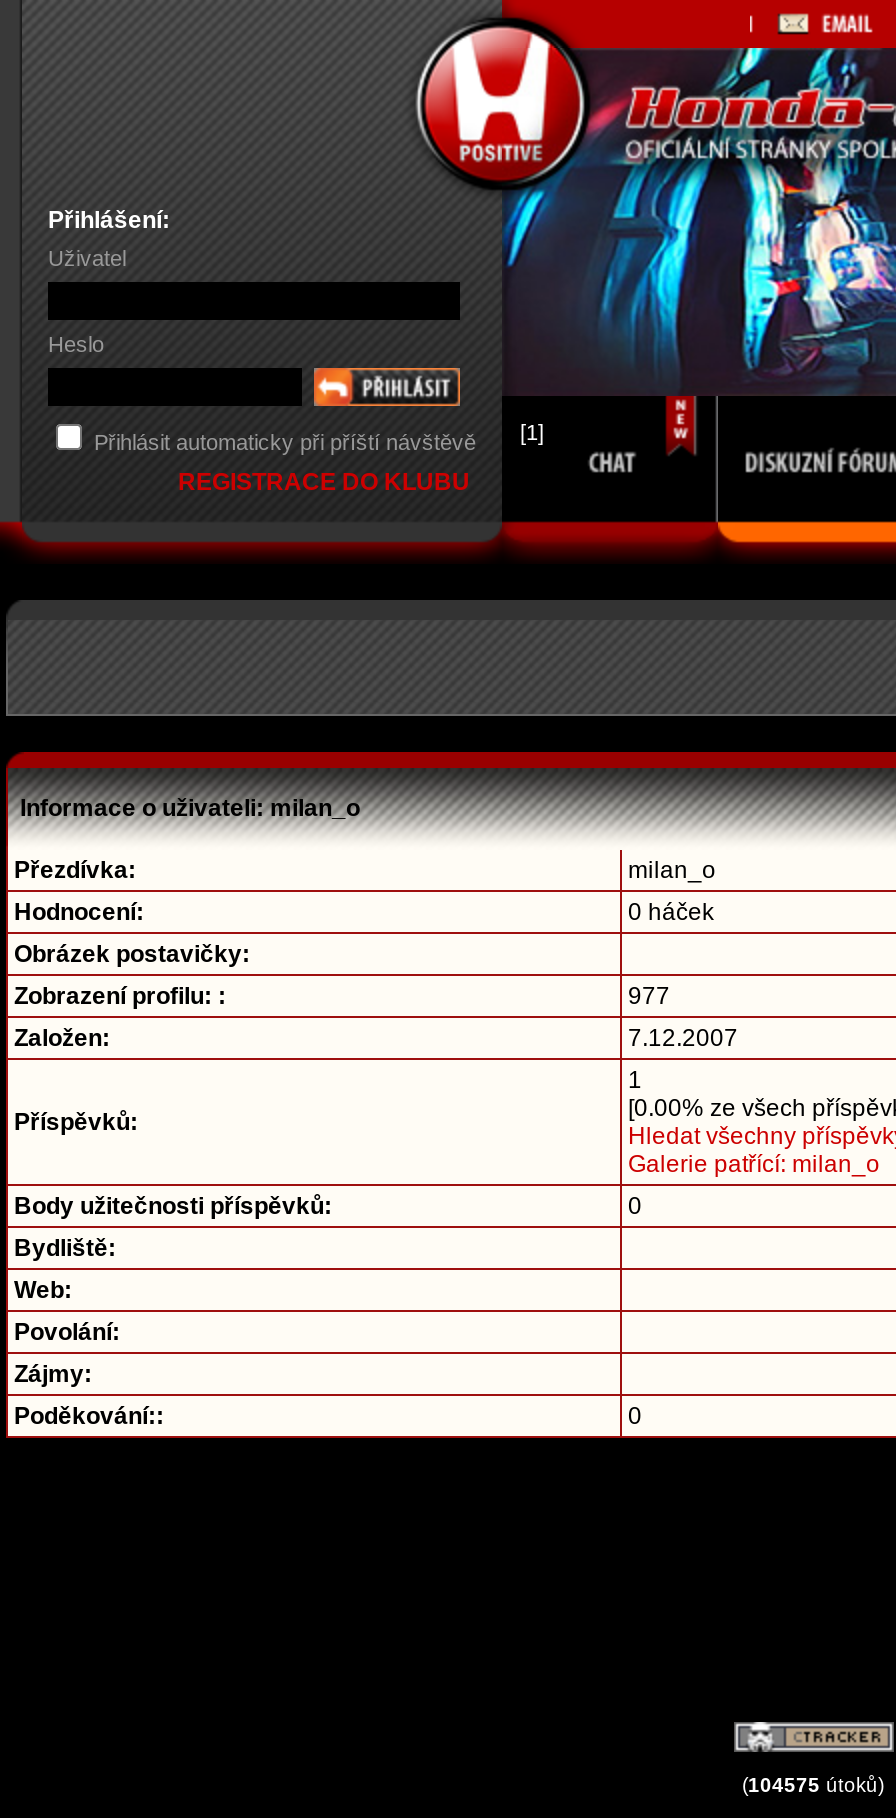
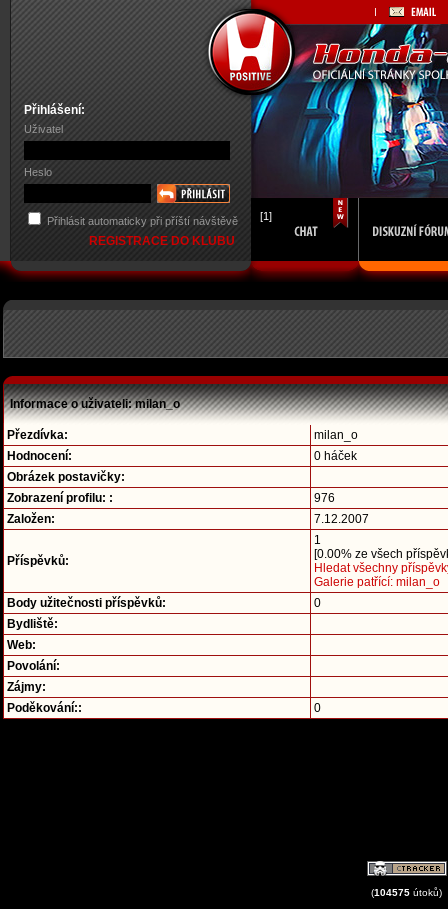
[628,982,670,1010] 977 -> [314,491,335,505] 976

